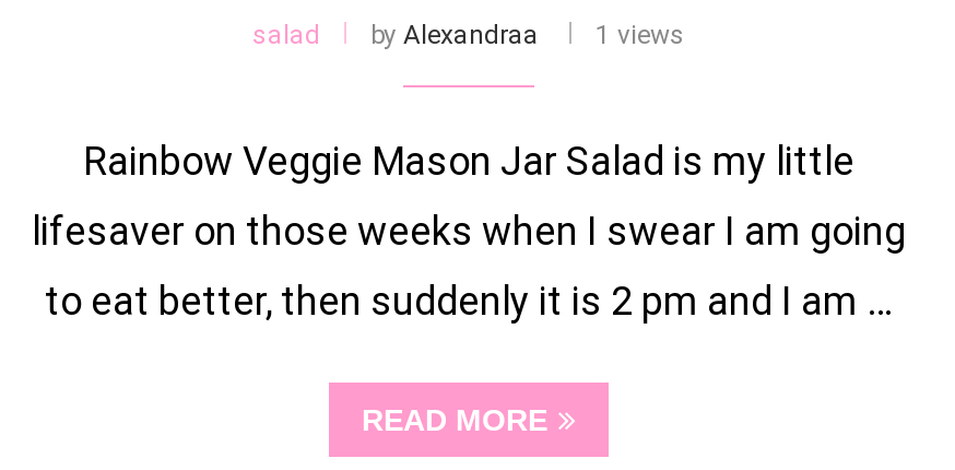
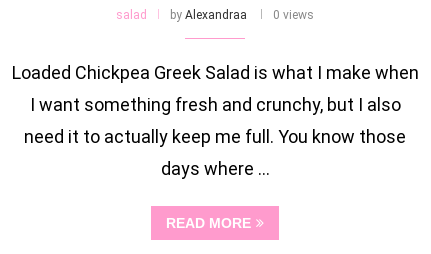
[32,20,906,324] 1 views | Rainbow Veggie Mason Jar Salad is my little | lifesaver on those weeks when I swear I am going | to eat better, then suddenly it is 2 pm and I am … -> [11,8,418,179] 0 views | Loaded Chickpea Greek Salad is what I make when | I want something fresh and crunchy, but I also | need it to actually keep me full. You know those | days where …

